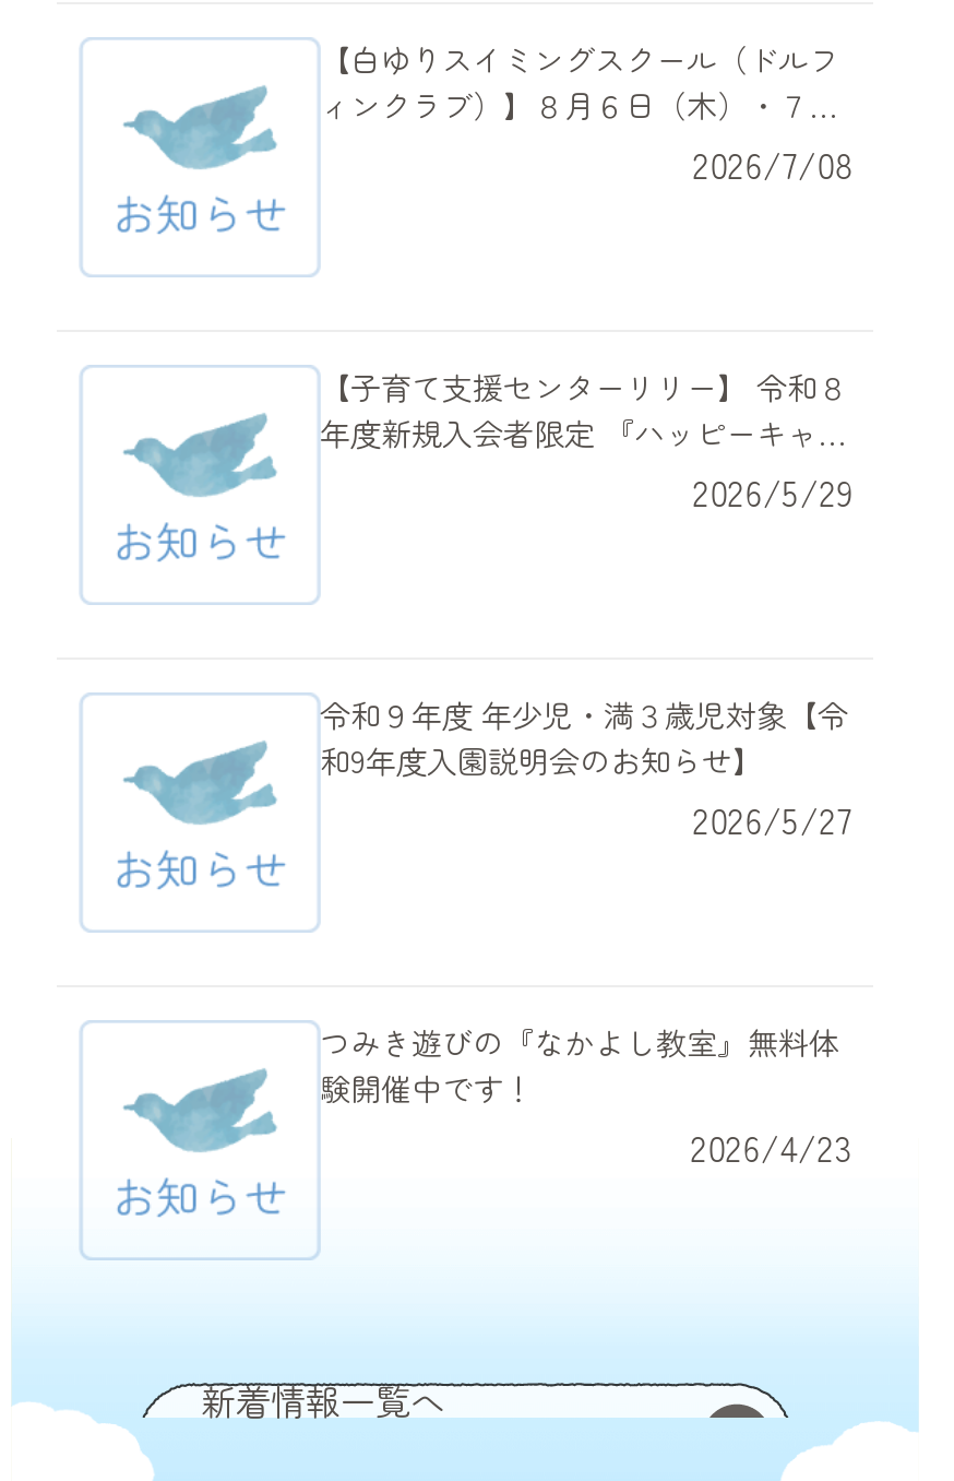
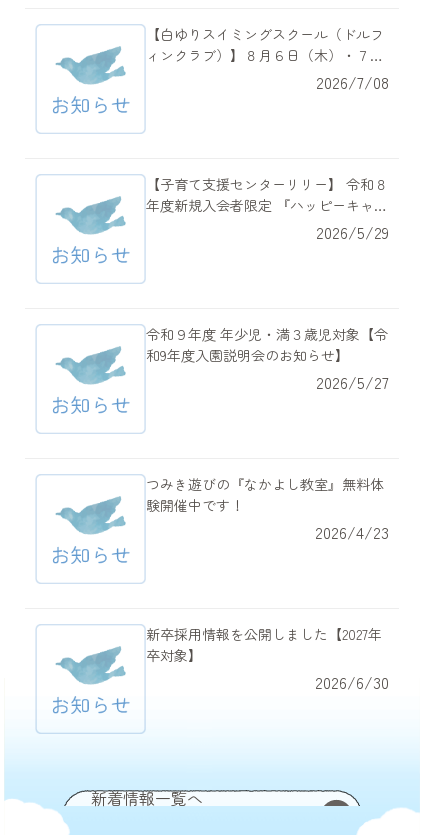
none -> [145,624,389,694] 新卒採用情報を公開しました【2027年 | 卒対象】 | 2026/6/30

